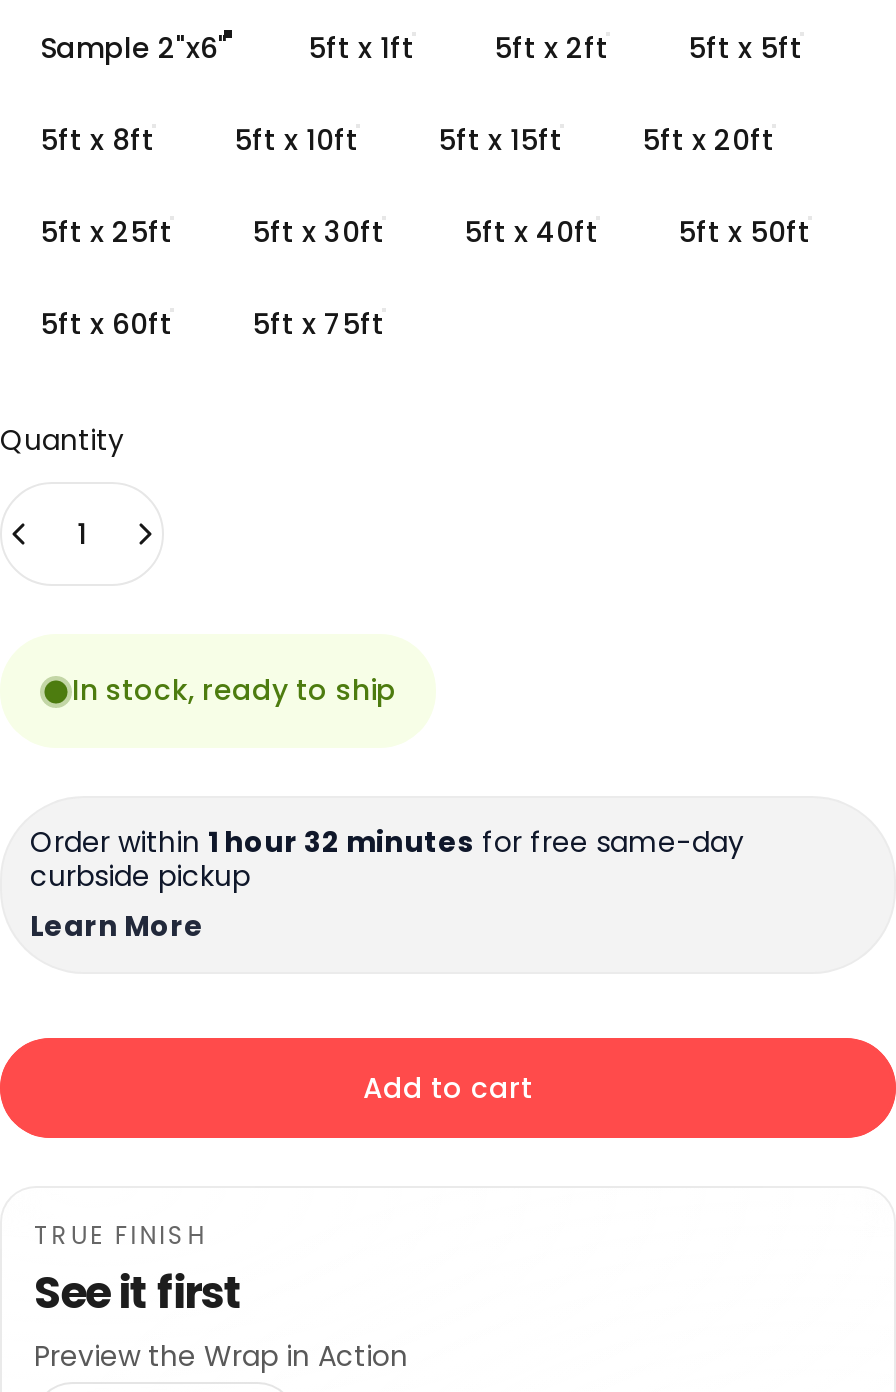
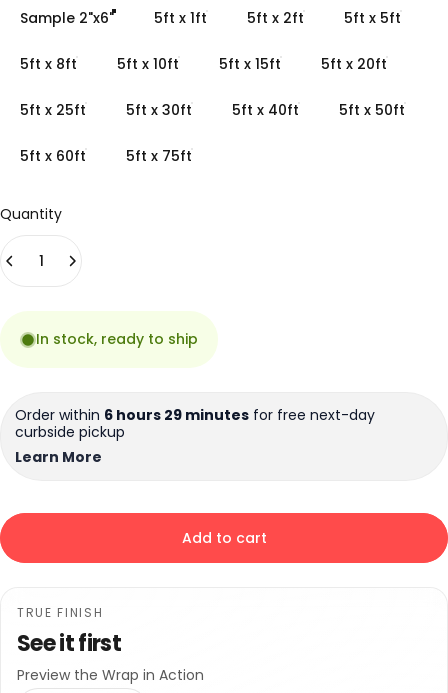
[30,822,744,862] Order within 1 hour 32 minutes for free same-day -> [15,405,375,425] Order within 6 hours 29 minutes for free next-day

